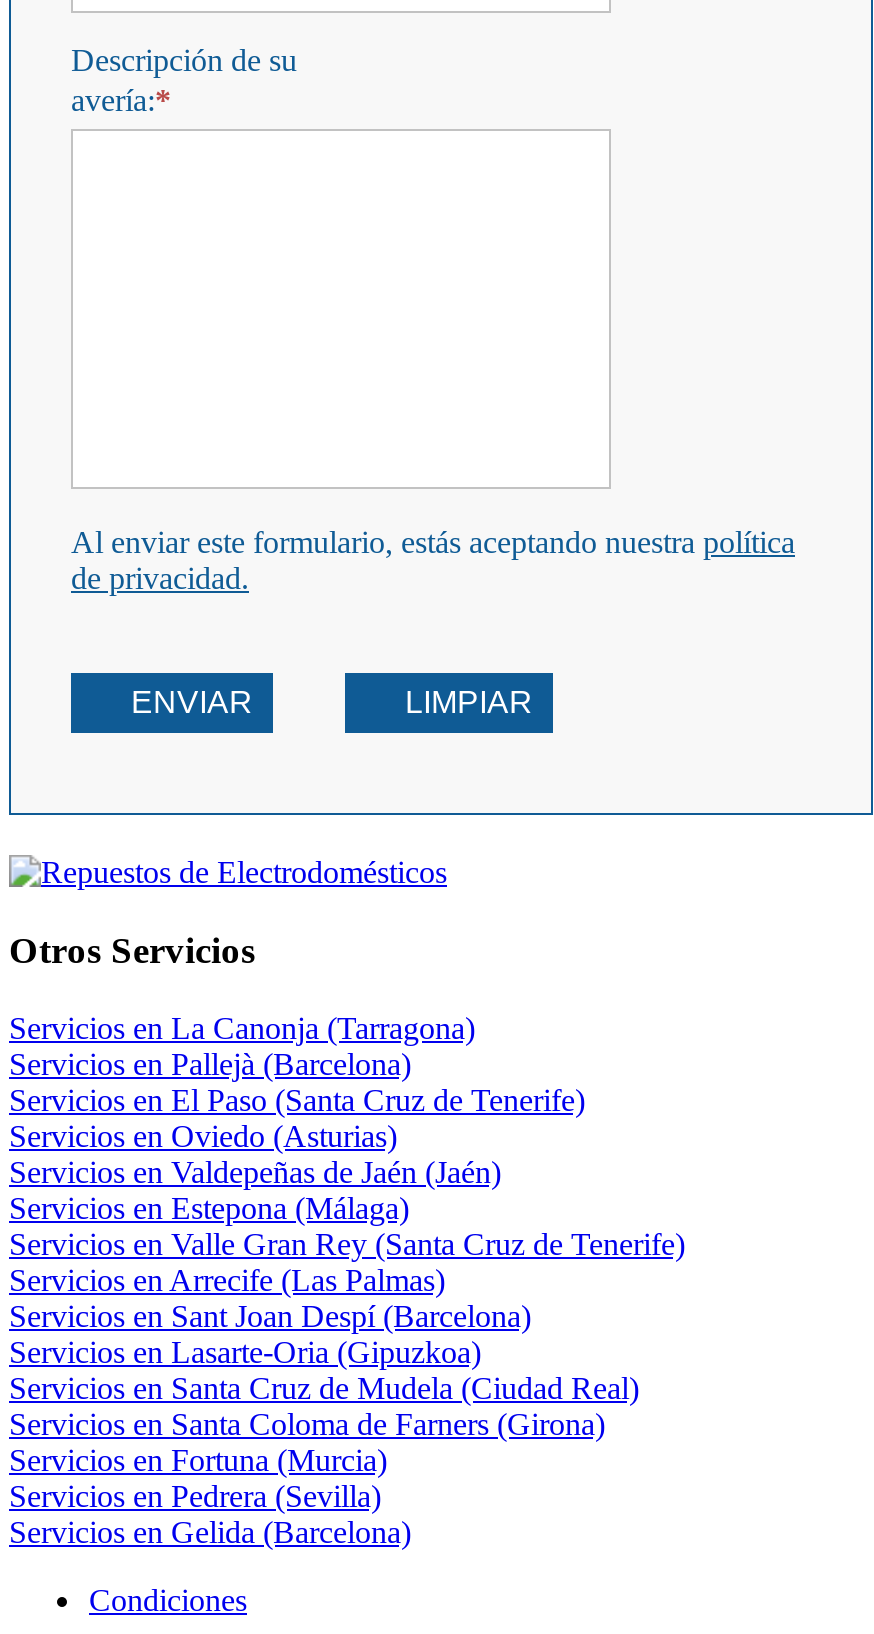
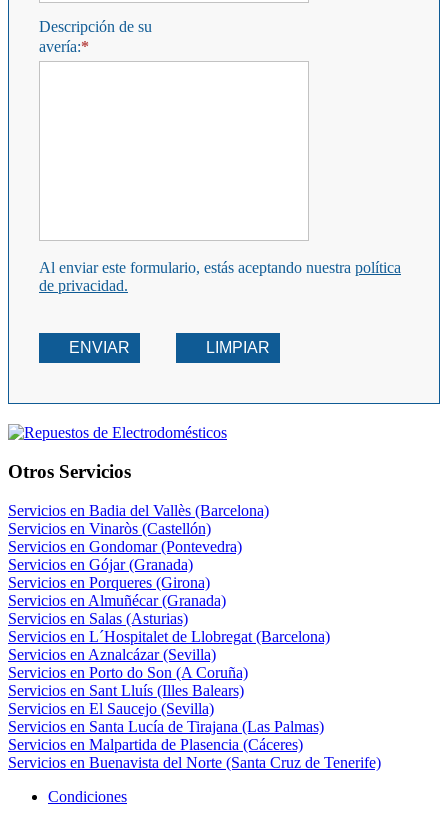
[9,1011,685,1549] Servicios en La Canonja (Tarragona) | Servicios en Pallejà (Barcelona) | Servicios en El Paso (Santa Cruz de Tenerife) | Servicios en Oviedo (Asturias) | Servicios en Valdepeñas de Jaén (Jaén) | Servicios en Estepona (Málaga) | Servicios en Valle Gran Rey (Santa Cruz de Tenerife) | Servicios en Arrecife (Las Palmas) | Servicios en Sant Joan Despí (Barcelona) | Servicios en Lasarte-Oria (Gipuzkoa) | Servicios en Santa Cruz de Mudela (Ciudad Real) | Servicios en Santa Coloma de Farners (Girona) | Servicios en Fortuna (Murcia) | Servicios en Pedrera (Sevilla) | Servicios en Gelida (Barcelona) -> [8,502,381,771] Servicios en Badia del Vallès (Barcelona) | Servicios en Vinaròs (Castellón) | Servicios en Gondomar (Pontevedra) | Servicios en Gójar (Granada) | Servicios en Porqueres (Girona) | Servicios en Almuñécar (Granada) | Servicios en Salas (Asturias) | Servicios en L´Hospitalet de Llobregat (Barcelona) | Servicios en Aznalcázar (Sevilla) | Servicios en Porto do Son (A Coruña) | Servicios en Sant Lluís (Illes Balears) | Servicios en El Saucejo (Sevilla) | Servicios en Santa Lucía de Tirajana (Las Palmas) | Servicios en Malpartida de Plasencia (Cáceres) | Servicios en Buenavista del Norte (Santa Cruz de Tenerife)

